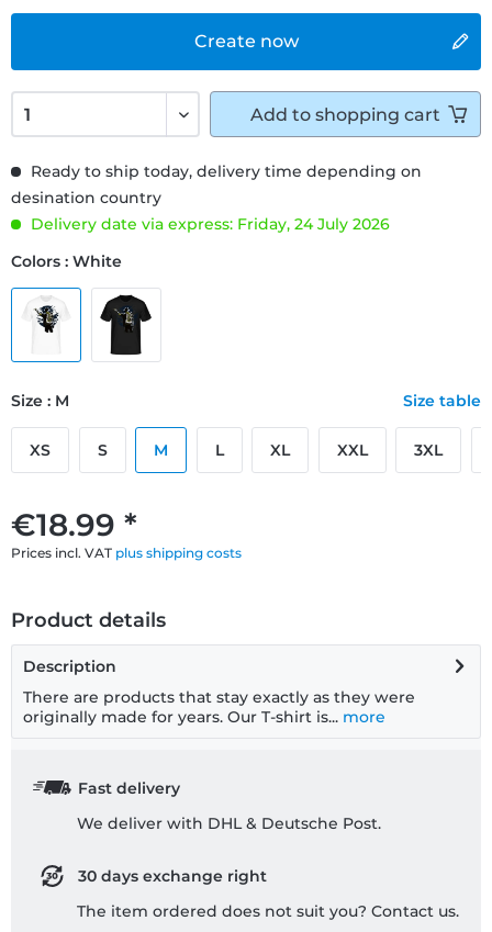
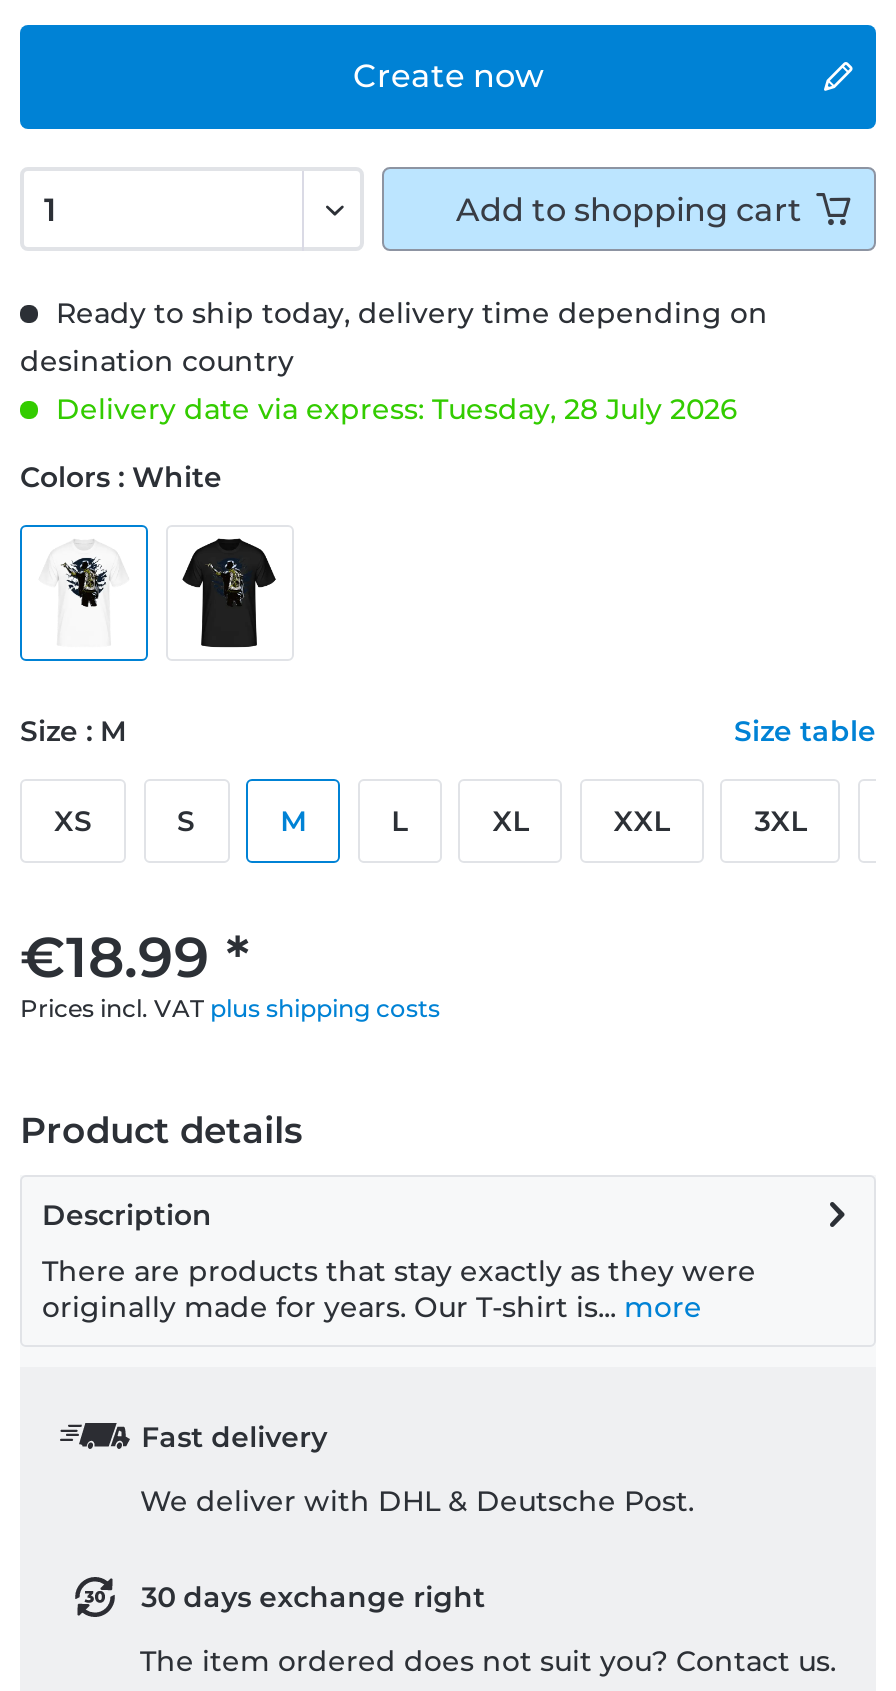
[26,214,390,233] Delivery date via express: Friday, 24 July 2026 -> [48,390,738,426] Delivery date via express: Tuesday, 28 July 2026

